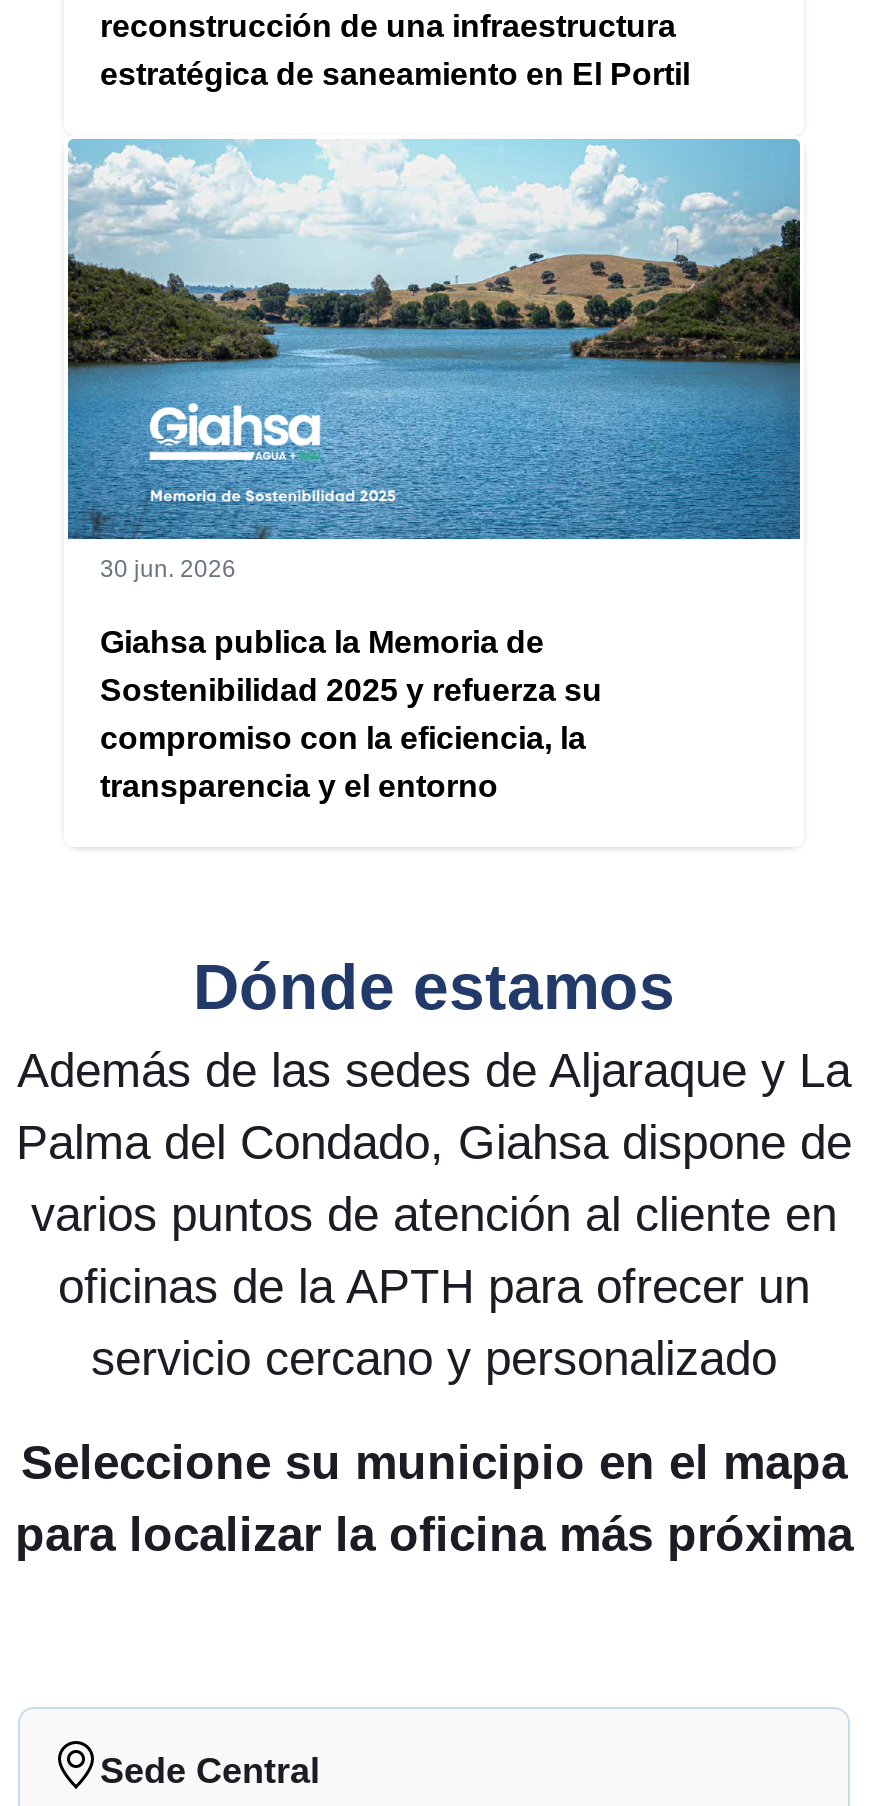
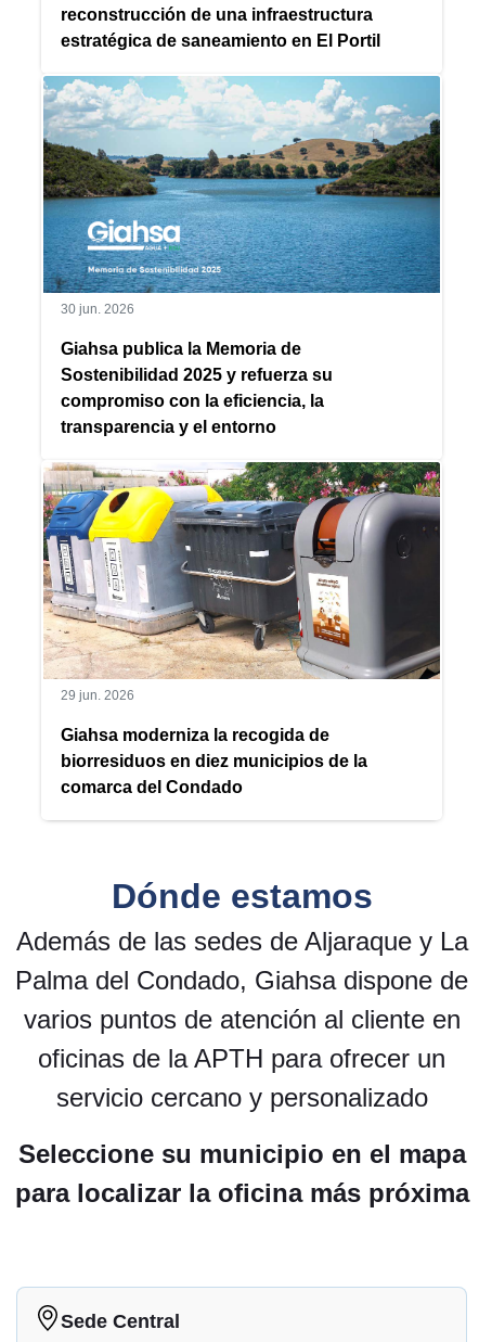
none -> [42,461,441,796] [image] | 29 jun. 2026 | Giahsa moderniza la recogida de | biorresiduos en diez municipios de la | comarca del Condado

